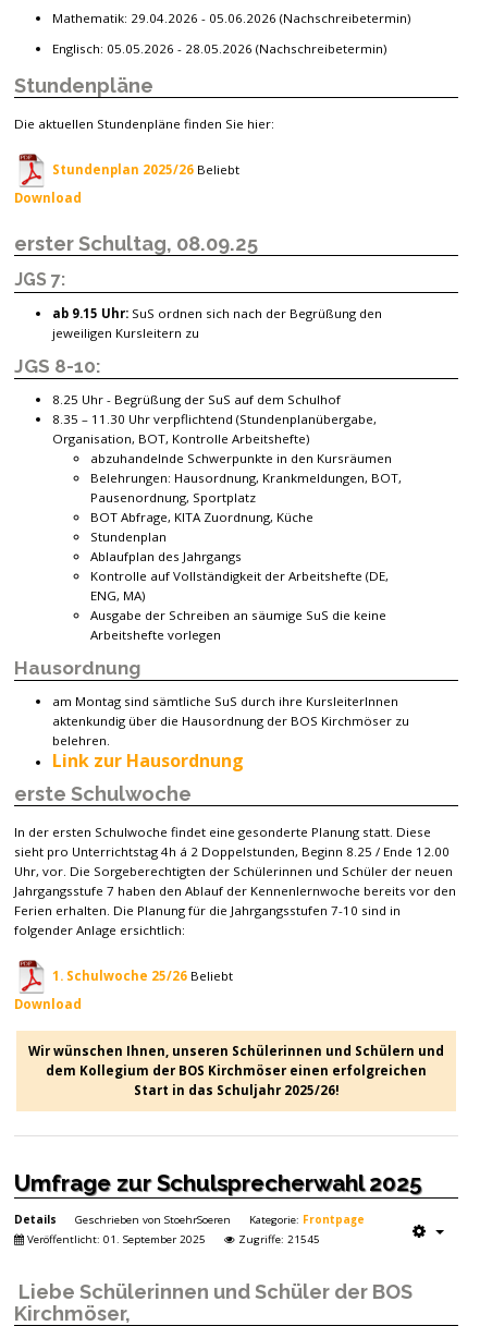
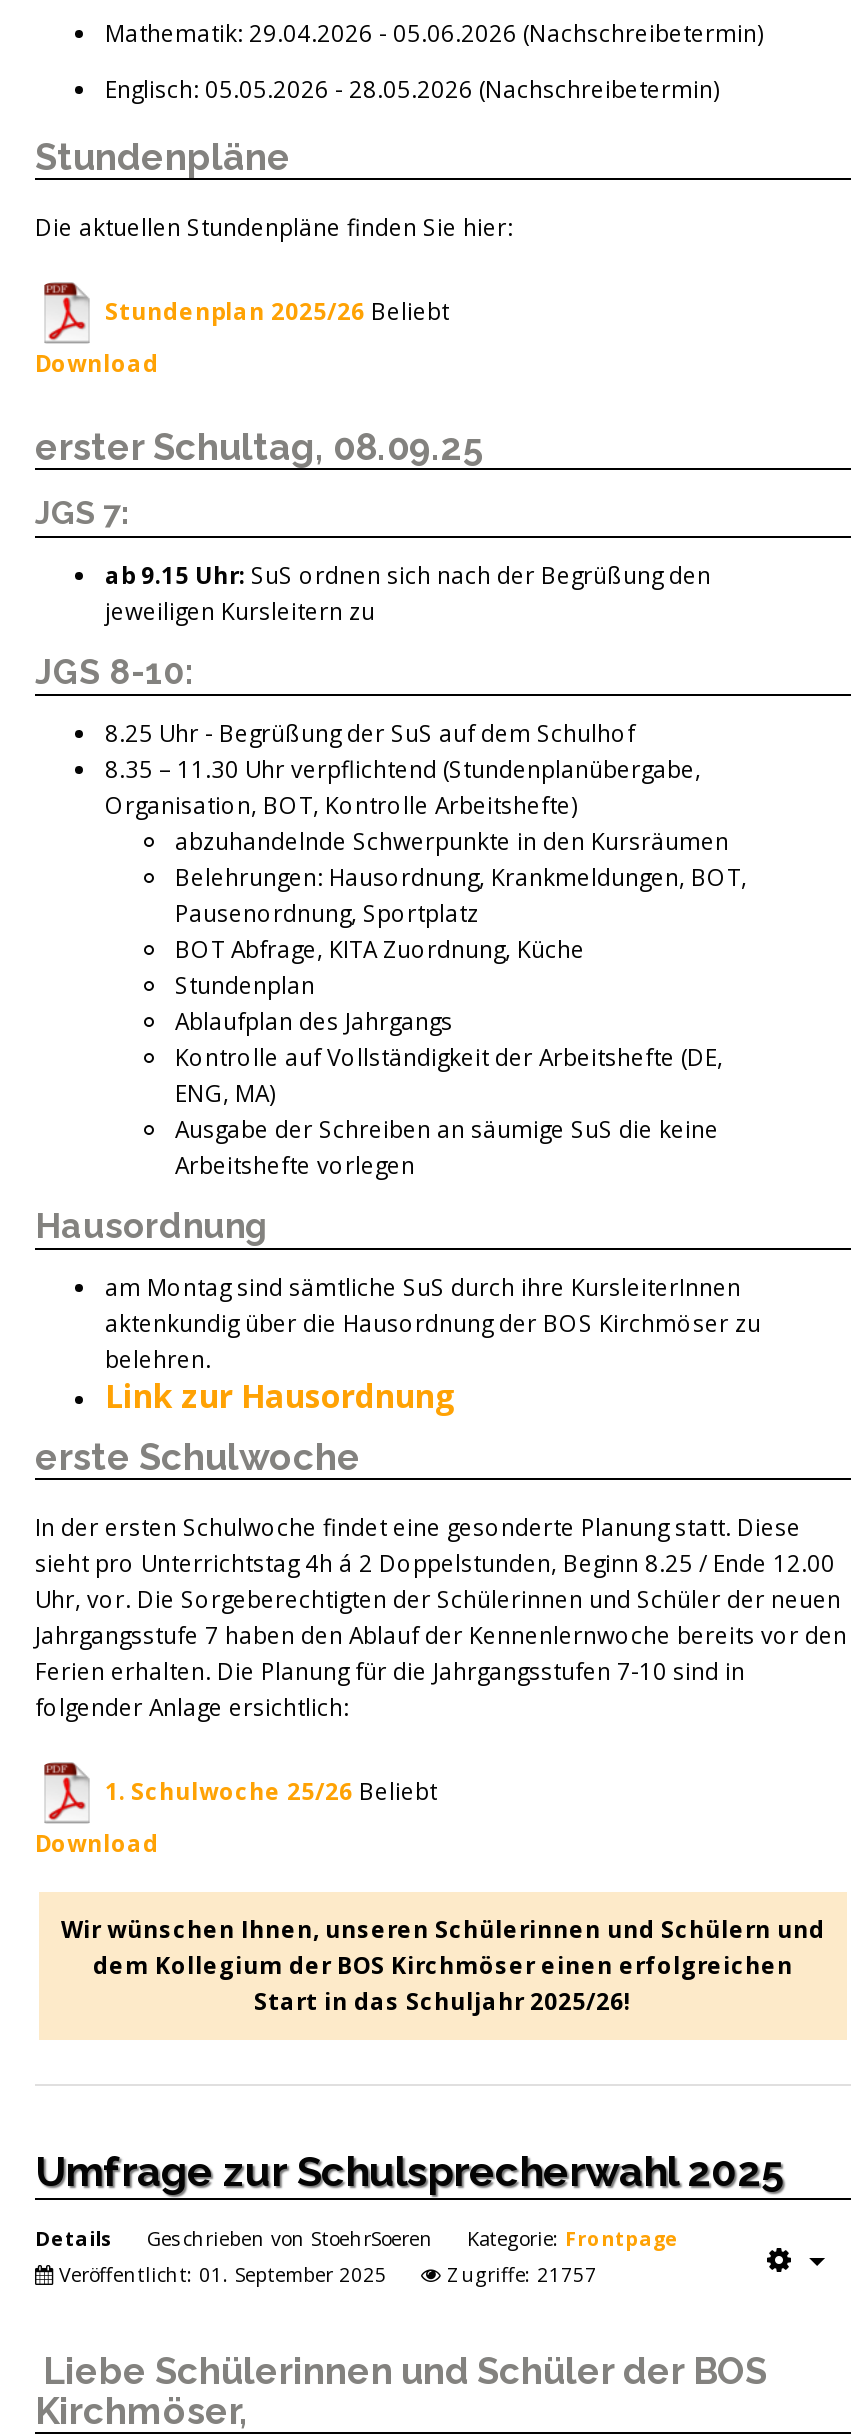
[238,1231,320,1246] Zugriffe: 21545 -> [447,2259,597,2287] Zugriffe: 21757

